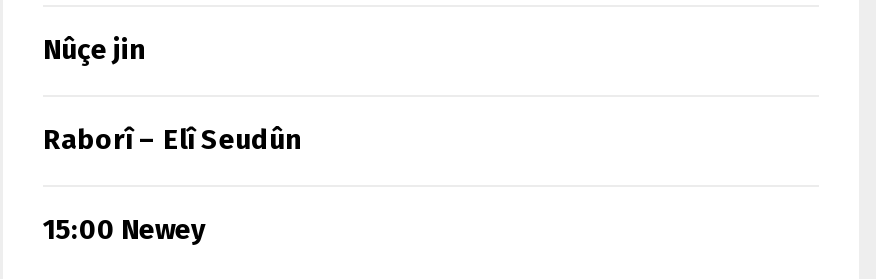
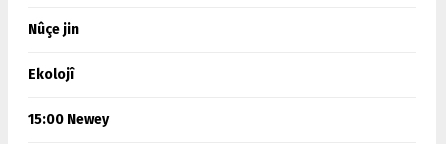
[43,123,301,157] Raborî – Elî Seudûn -> [28,66,74,83] Ekolojî

